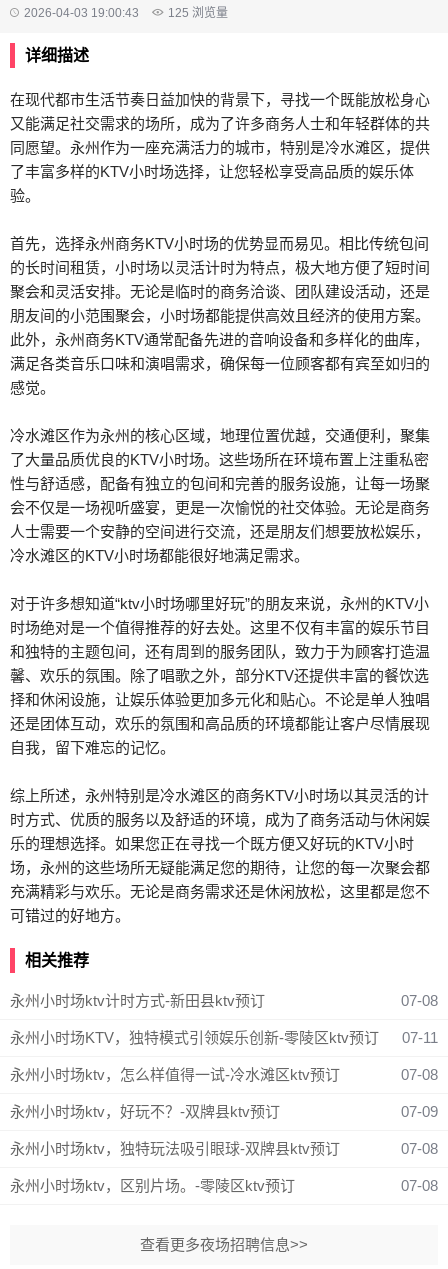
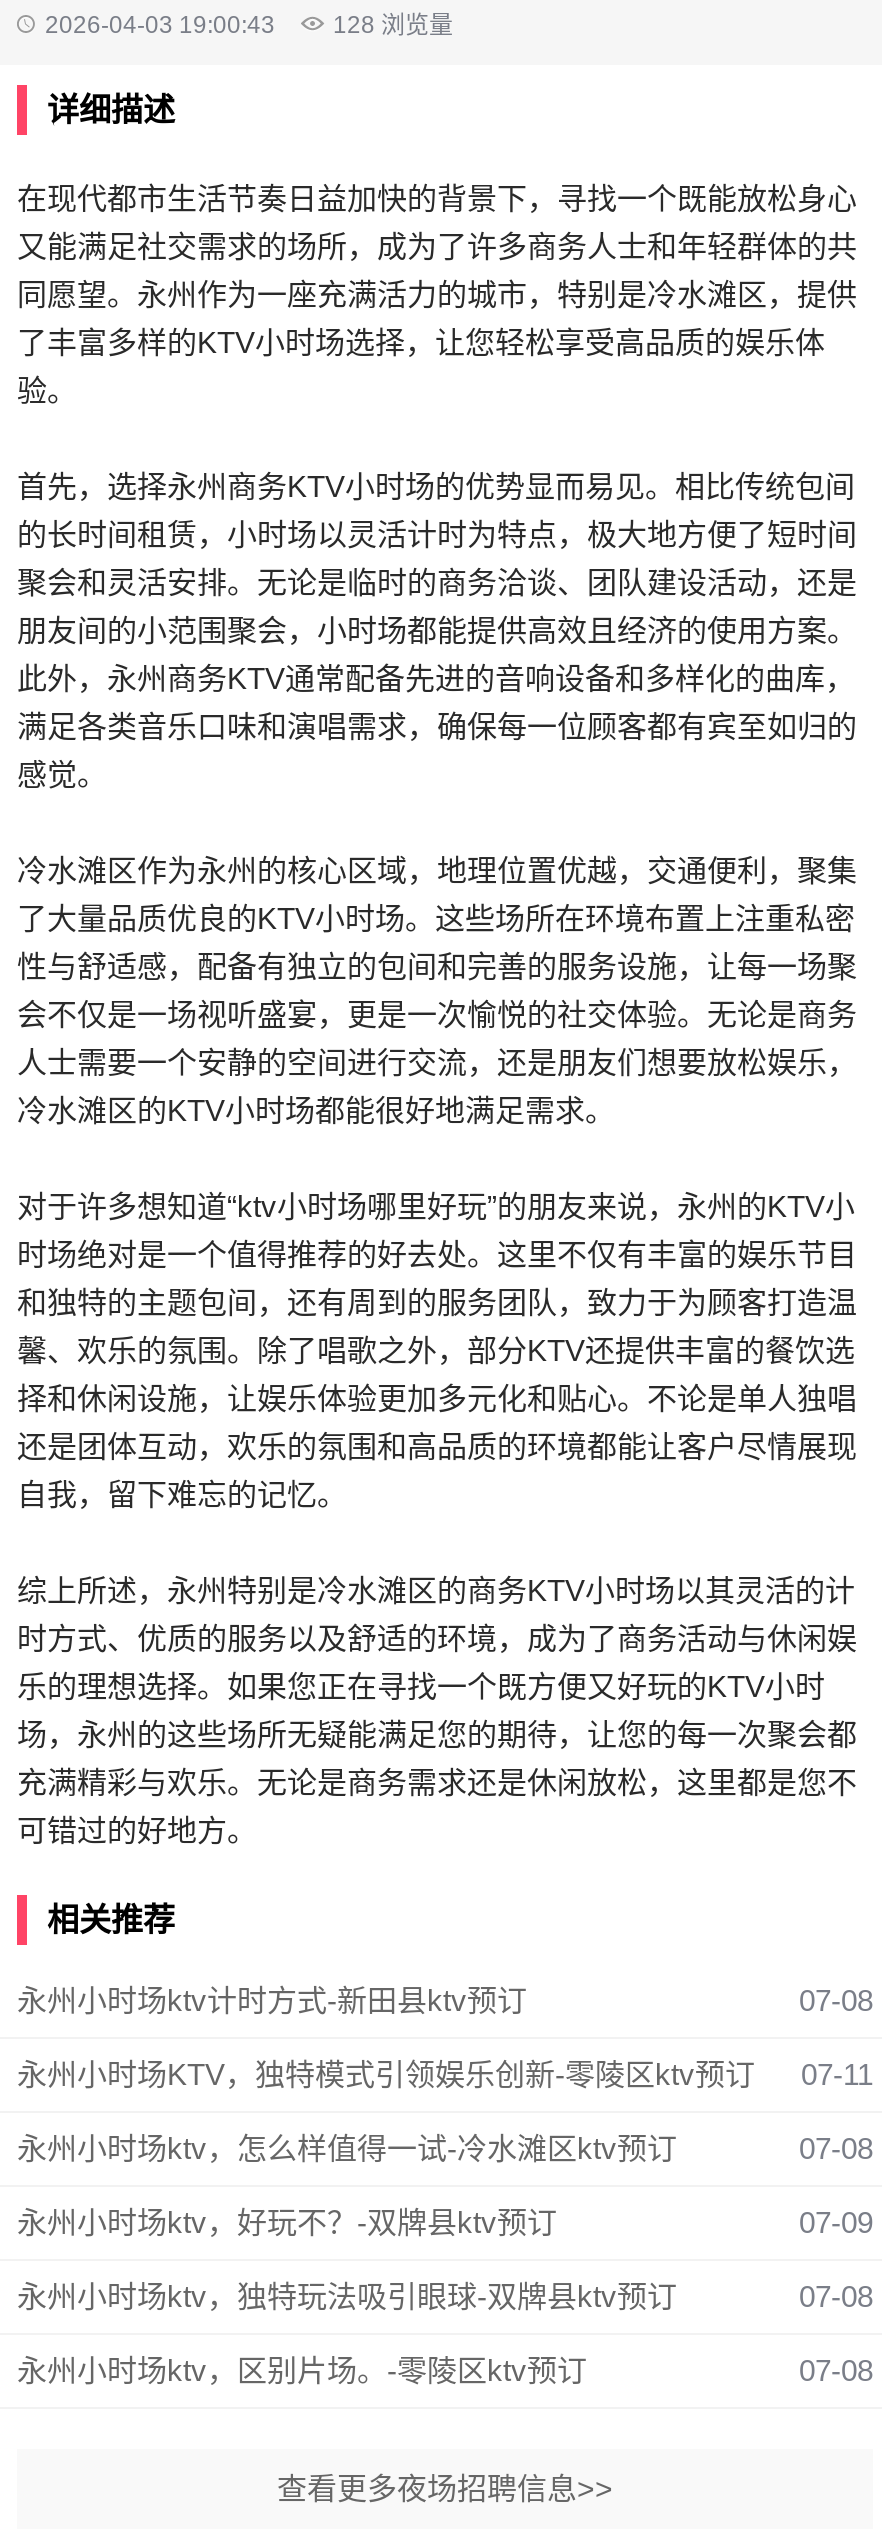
[168,6,228,20] 125浏览量 -> [333,11,453,39] 128浏览量

